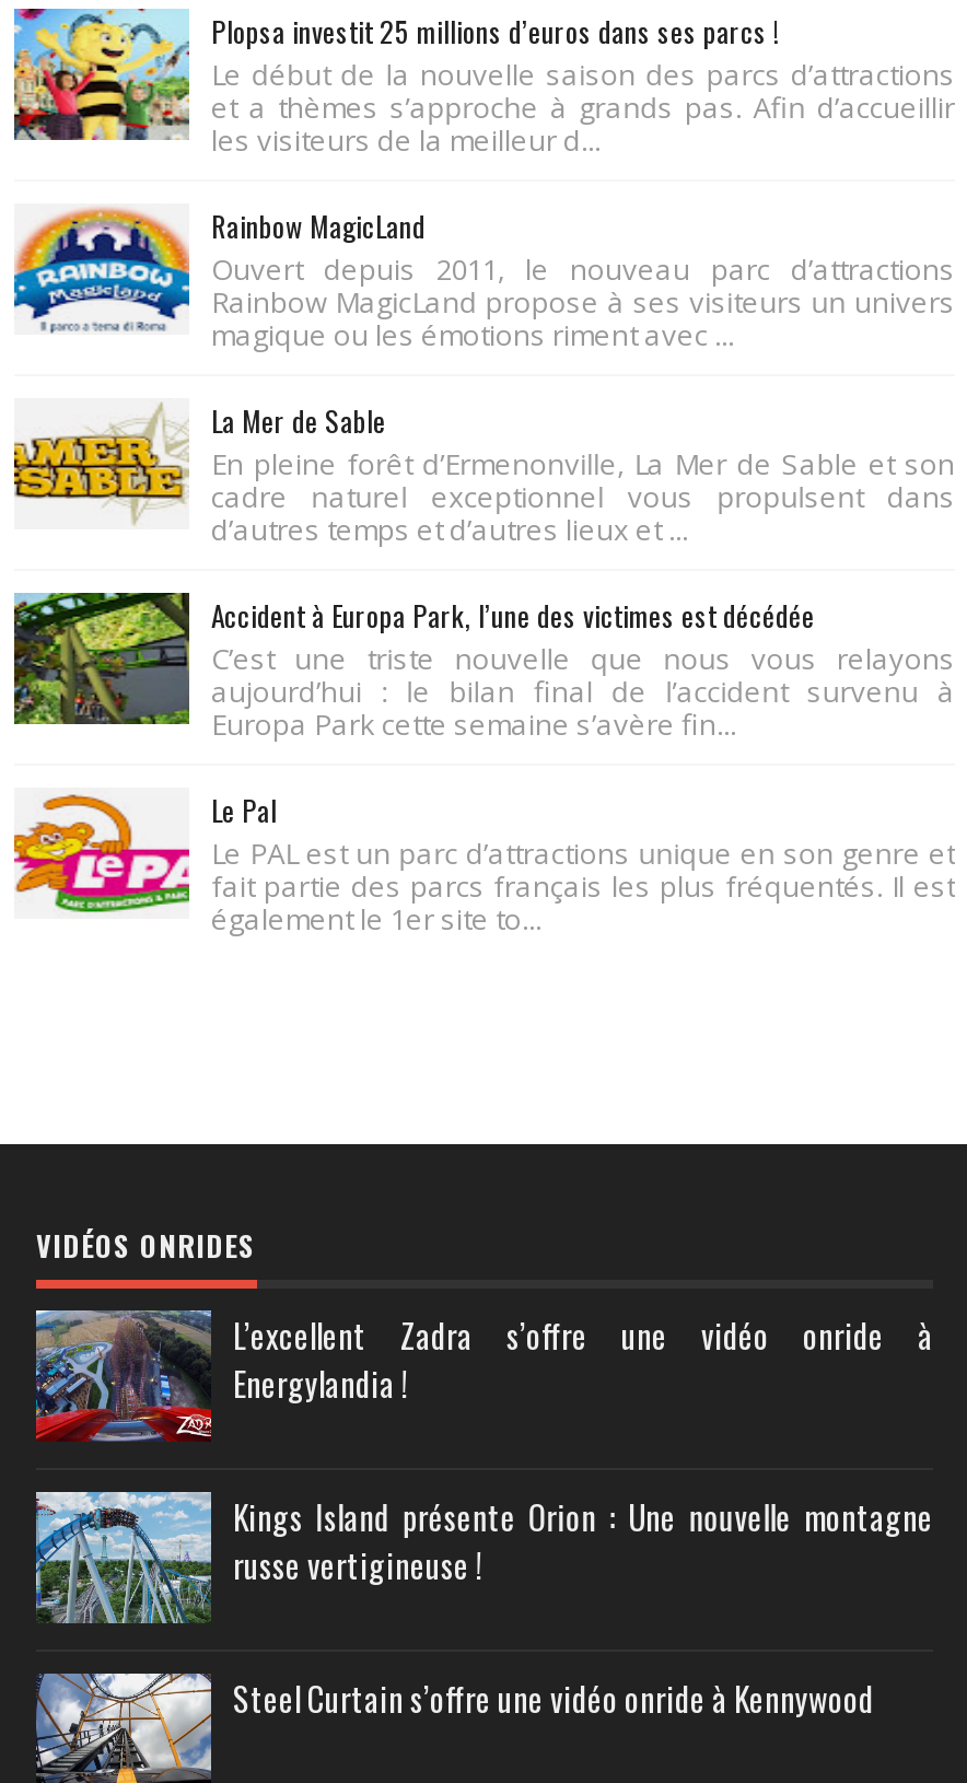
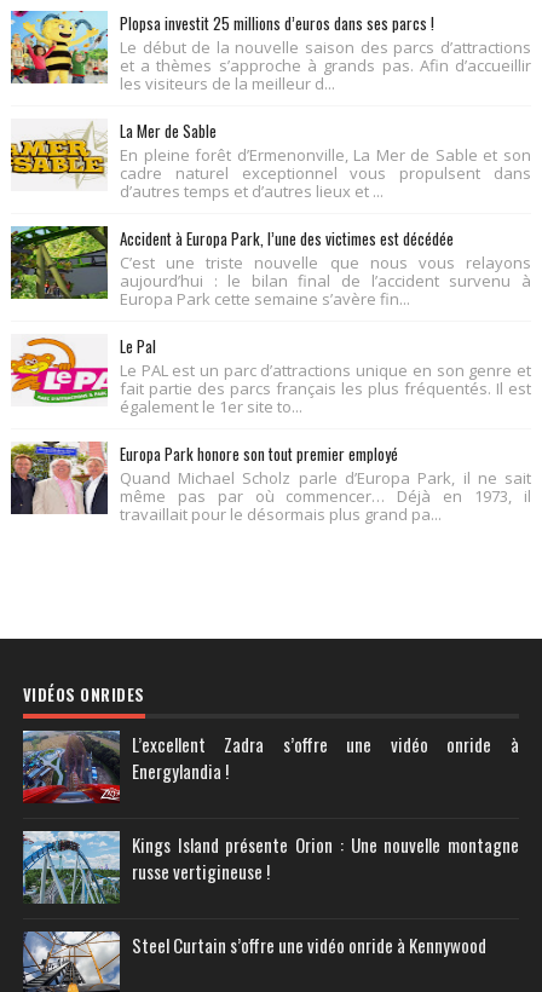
[12,204,955,355] [image] | Rainbow MagicLand | Ouvert depuis 2011, le nouveau parc d’attractions | Rainbow MagicLand propose à ses visiteurs un univers | magique ou les émotions riment avec ... -> none
moved [10,399,955,939] -> [8,119,531,418]: [image] | La Mer de Sable | En pleine forêt d’Ermenonville, La Mer de Sable et son | ... | fait partie des parcs français les plus fréquentés. Il est | également le 1er site to...
none -> [10,440,531,526] [image] | Europa Park honore son tout premier employé | Quand Michael Scholz parle d’Europa Park, il ne sait | même pas par où commencer… Déjà en 1973, il | travaillait pour le désormais plus grand pa...

